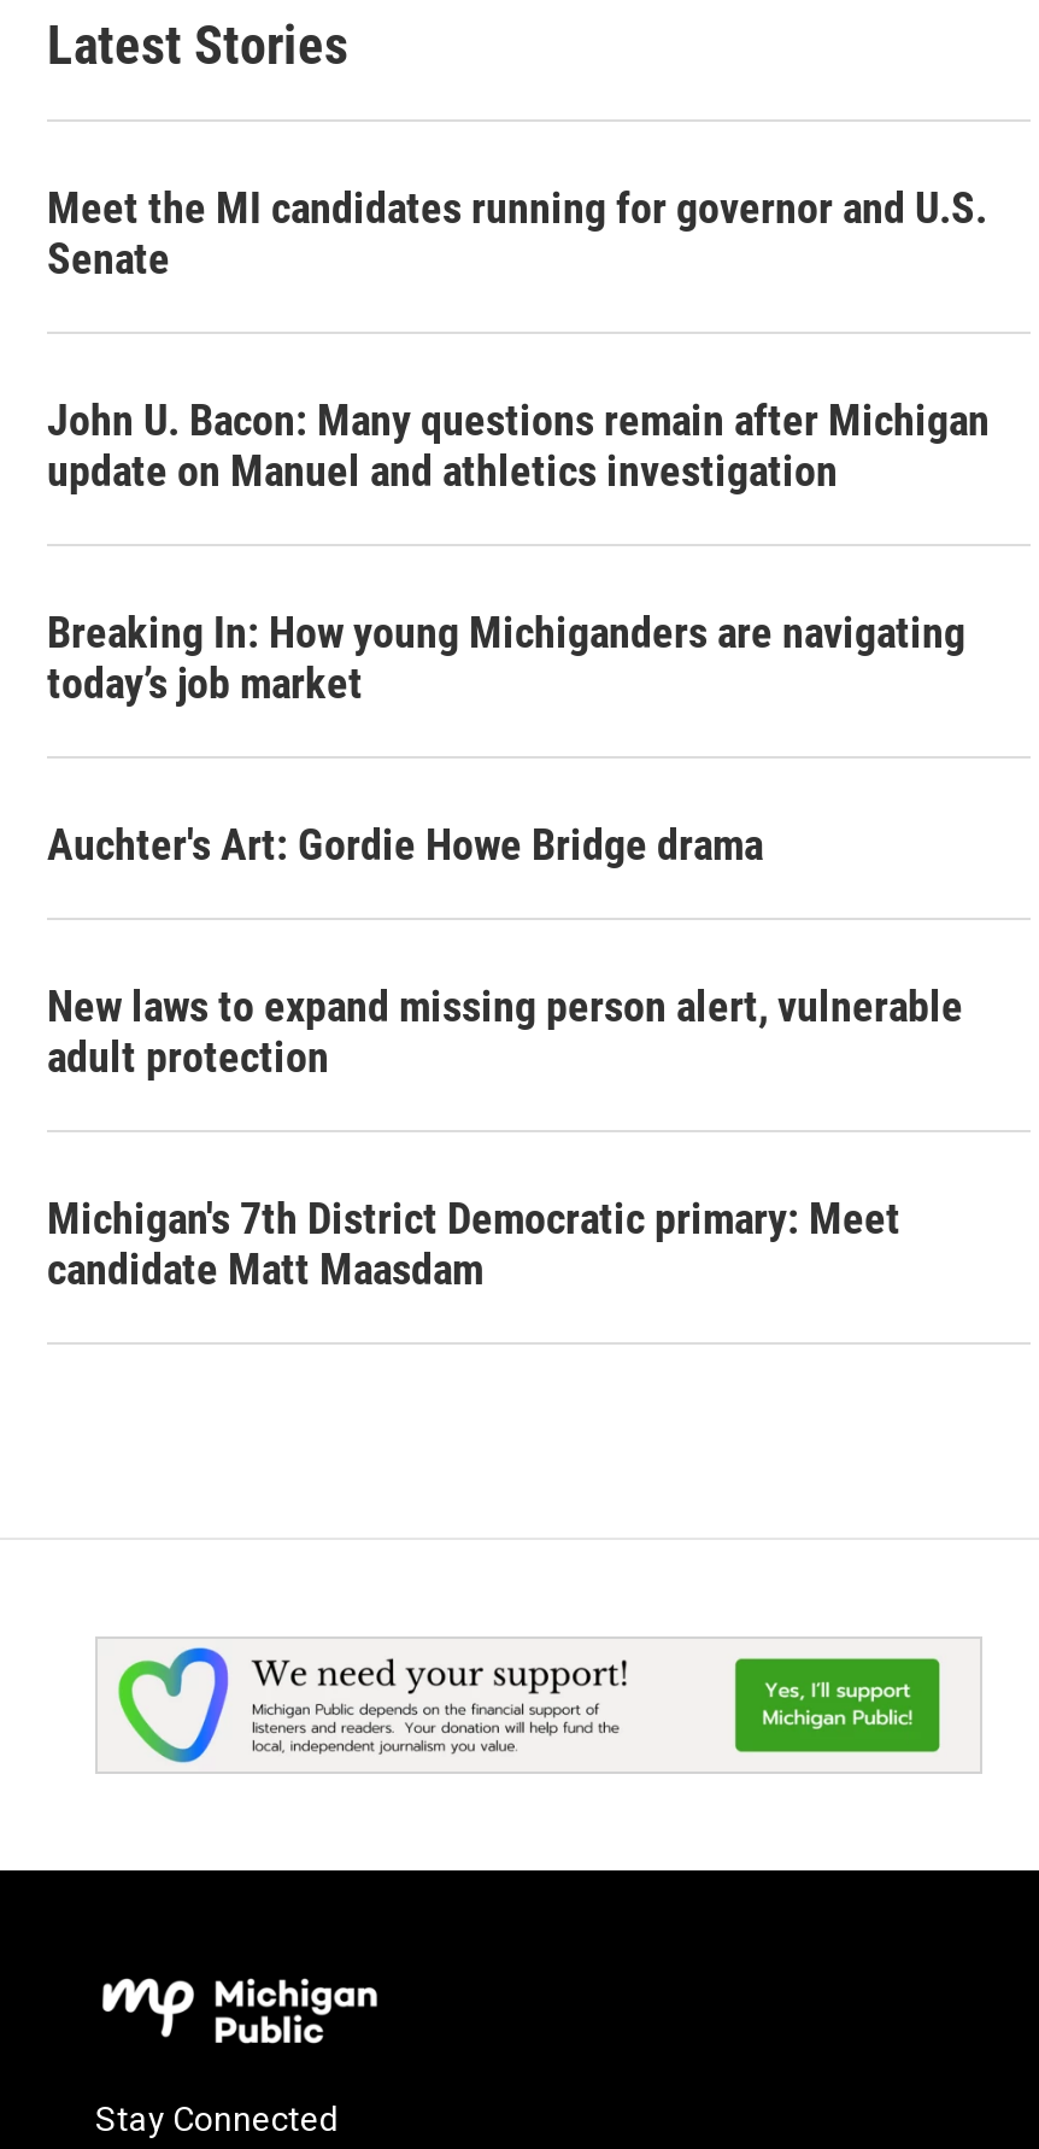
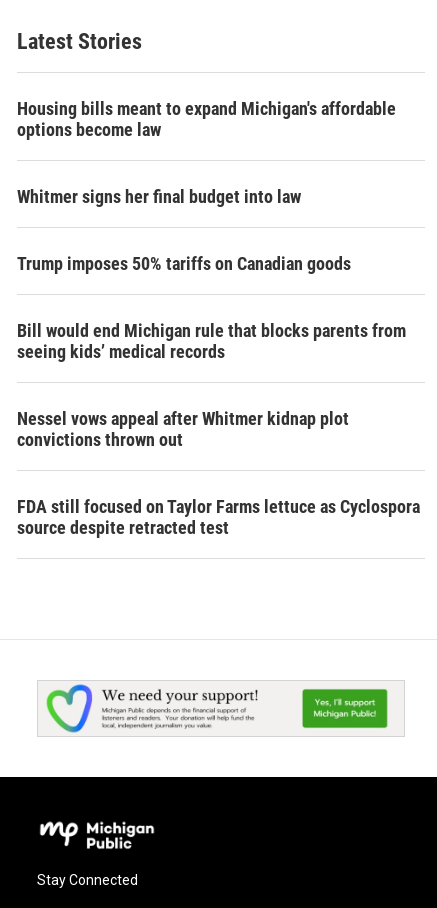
[47,183,987,284] Meet the MI candidates running for governor and U.S. | Senate -> [17,98,396,140] Housing bills meant to expand Michigan's affordable | options become law
[47,395,990,496] John U. Bacon: Many questions remain after Michigan | update on Manuel and athletics investigation -> [17,186,301,207] Whitmer signs her final budget into law
[47,607,965,709] Breaking In: How young Michiganders are navigating | today’s job market -> [17,253,351,274] Trump imposes 50% tariffs on Canadian goods
[47,820,763,870] Auchter's Art: Gordie Howe Bridge drama -> [17,320,406,362] Bill would end Michigan rule that blocks parents from | seeing kids’ medical records
[47,981,963,1082] New laws to expand missing person alert, vulnerable | adult protection -> [17,408,349,450] Nessel vows appeal after Whitmer kidnap plot | convictions thrown out
[47,1193,900,1295] Michigan's 7th District Democratic primary: Meet | candidate Matt Maasdam -> [17,496,420,538] FDA still focused on Taylor Farms lettuce as Cyclospora | source despite retracted test

